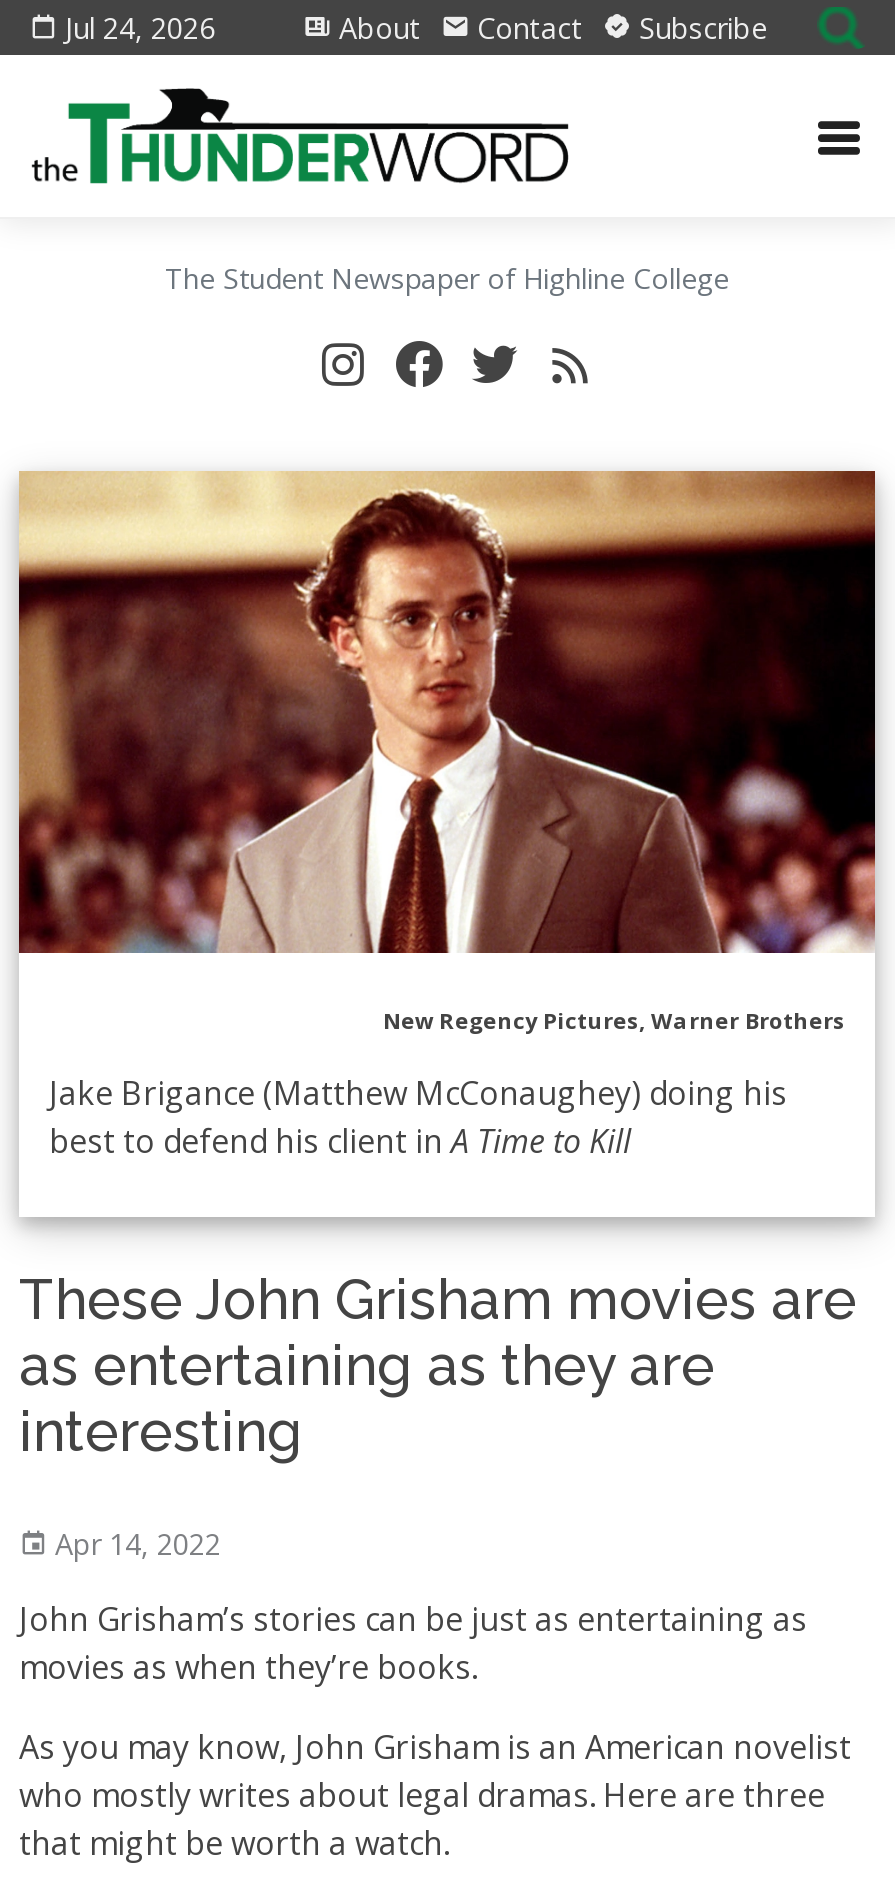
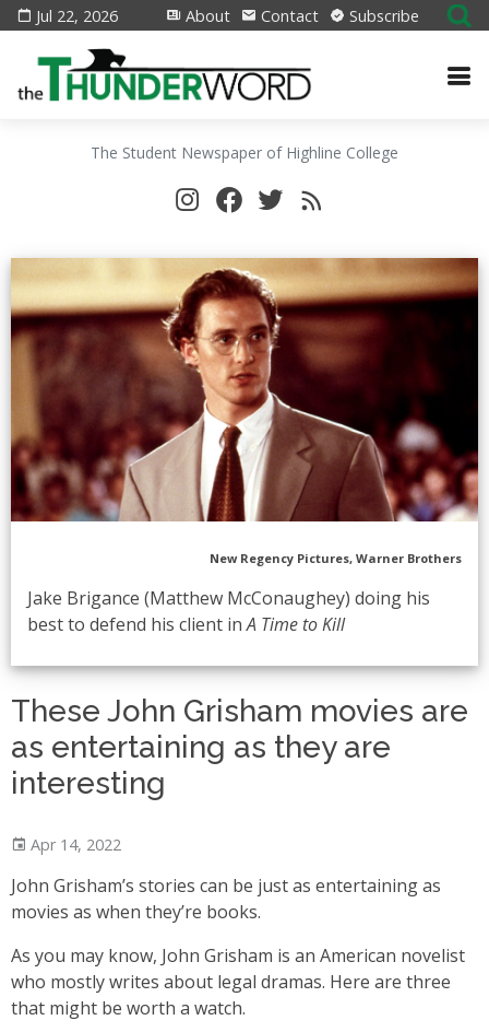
[65,9,215,47] Jul 24, 2026 -> [36,5,118,26] Jul 22, 2026

